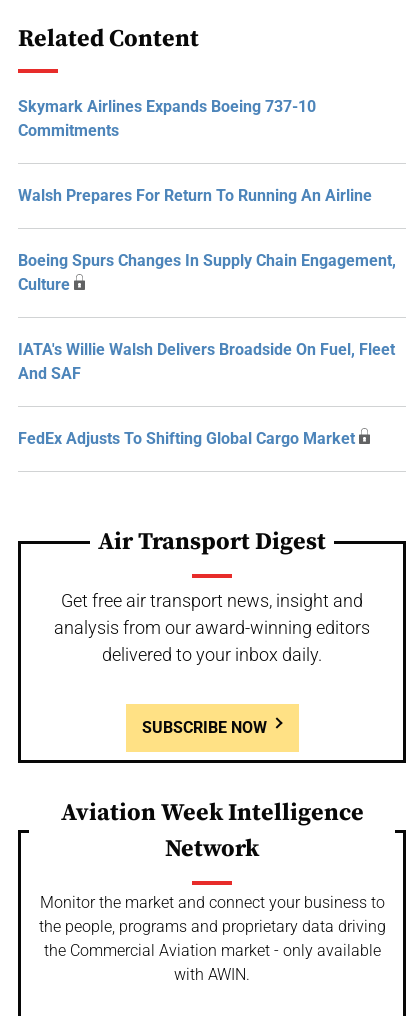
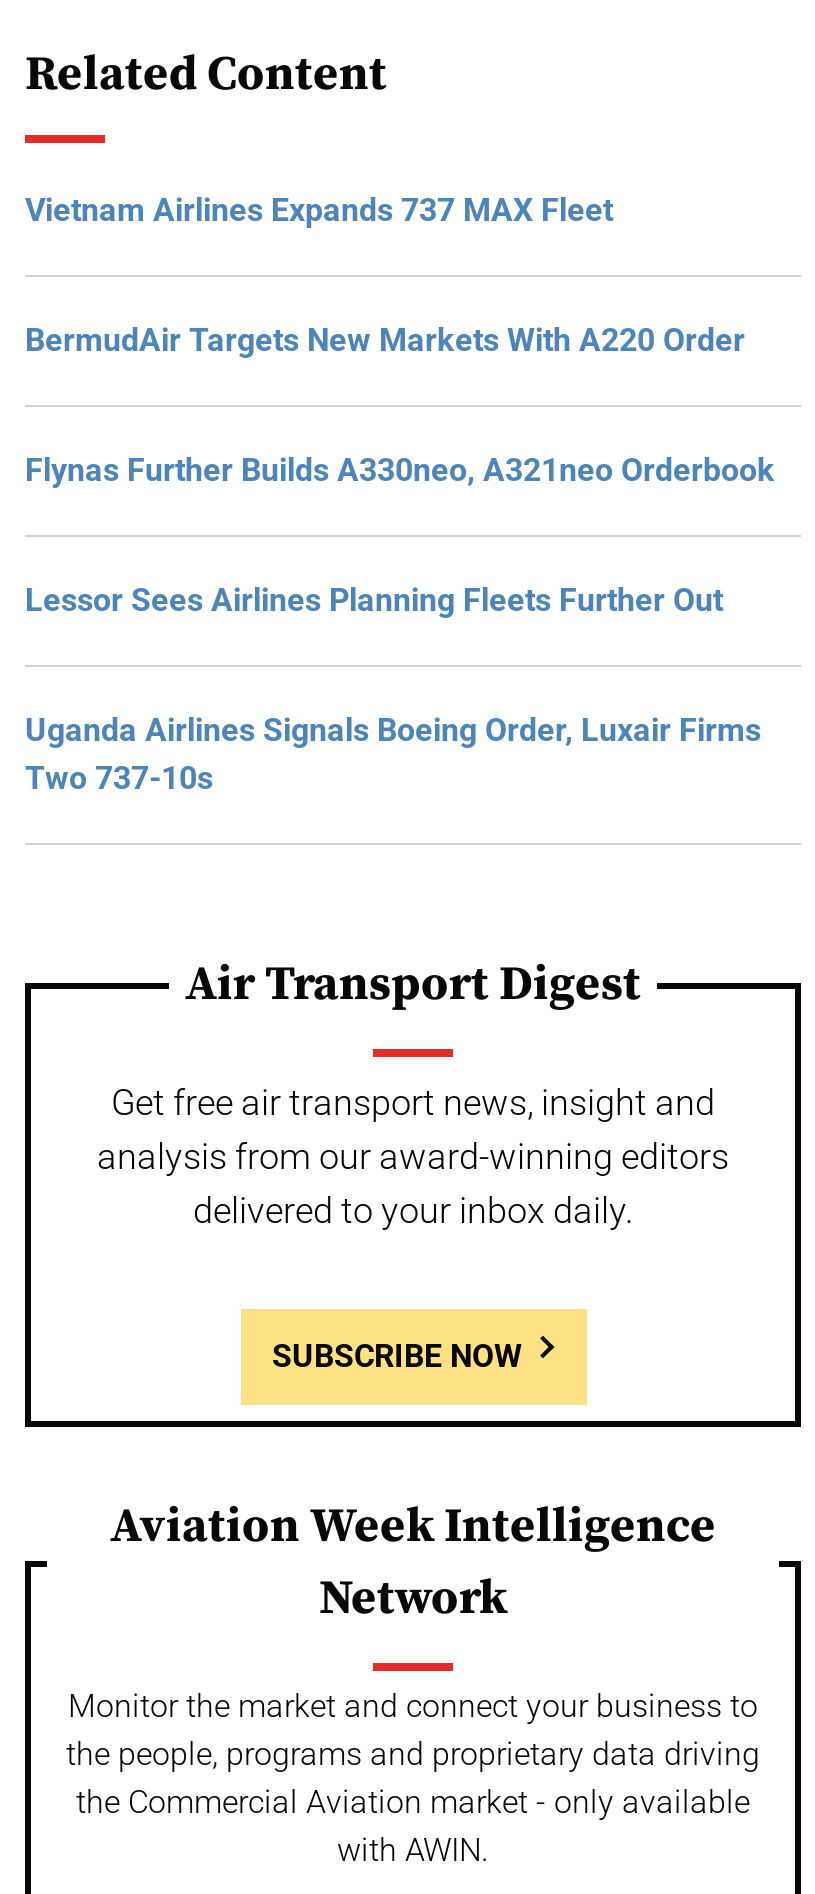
[18,97,316,140] Skymark Airlines Expands Boeing 737-10 | Commitments -> [25,191,613,229] Vietnam Airlines Expands 737 MAX Fleet
[18,186,372,205] Walsh Prepares For Return To Running An Airline -> [25,321,745,359] BermudAir Targets New Markets With A220 Order
[18,251,396,294] Boeing Spurs Changes In Supply Chain Engagement, | Culture -> [25,451,775,489] Flynas Further Builds A330neo, A321neo Orderbook
[18,340,395,383] IATA's Willie Walsh Delivers Broadside On Fuel, Fleet | And SAF -> [25,581,723,619] Lessor Sees Airlines Planning Fleets Further Out
[18,429,355,448] FedEx Adjusts To Shifting Global Cargo Market -> [25,711,761,797] Uganda Airlines Signals Boeing Order, Luxair Firms | Two 737-10s

